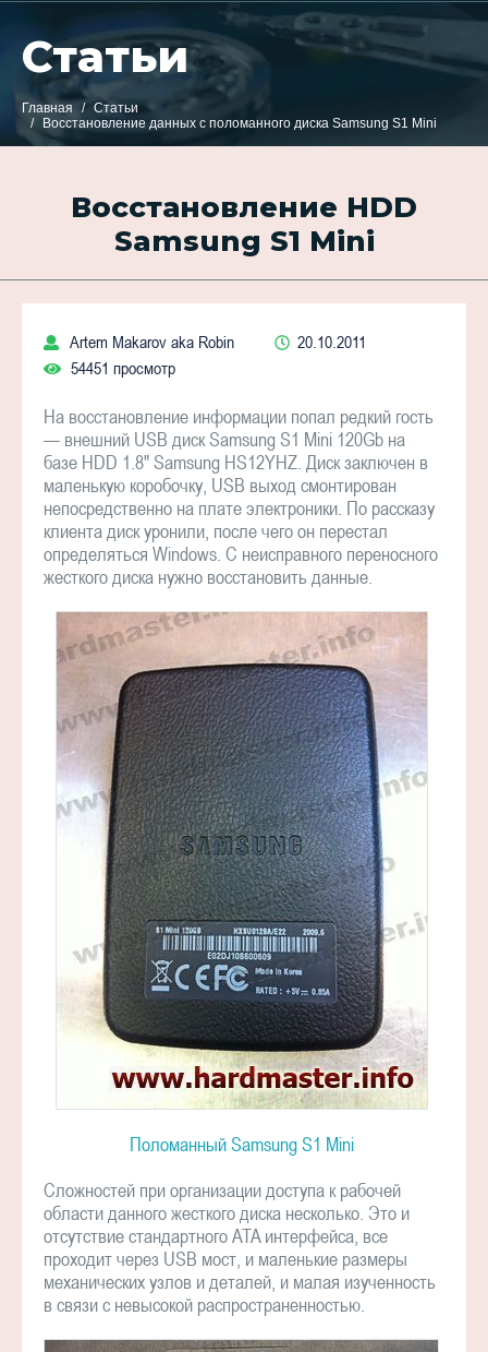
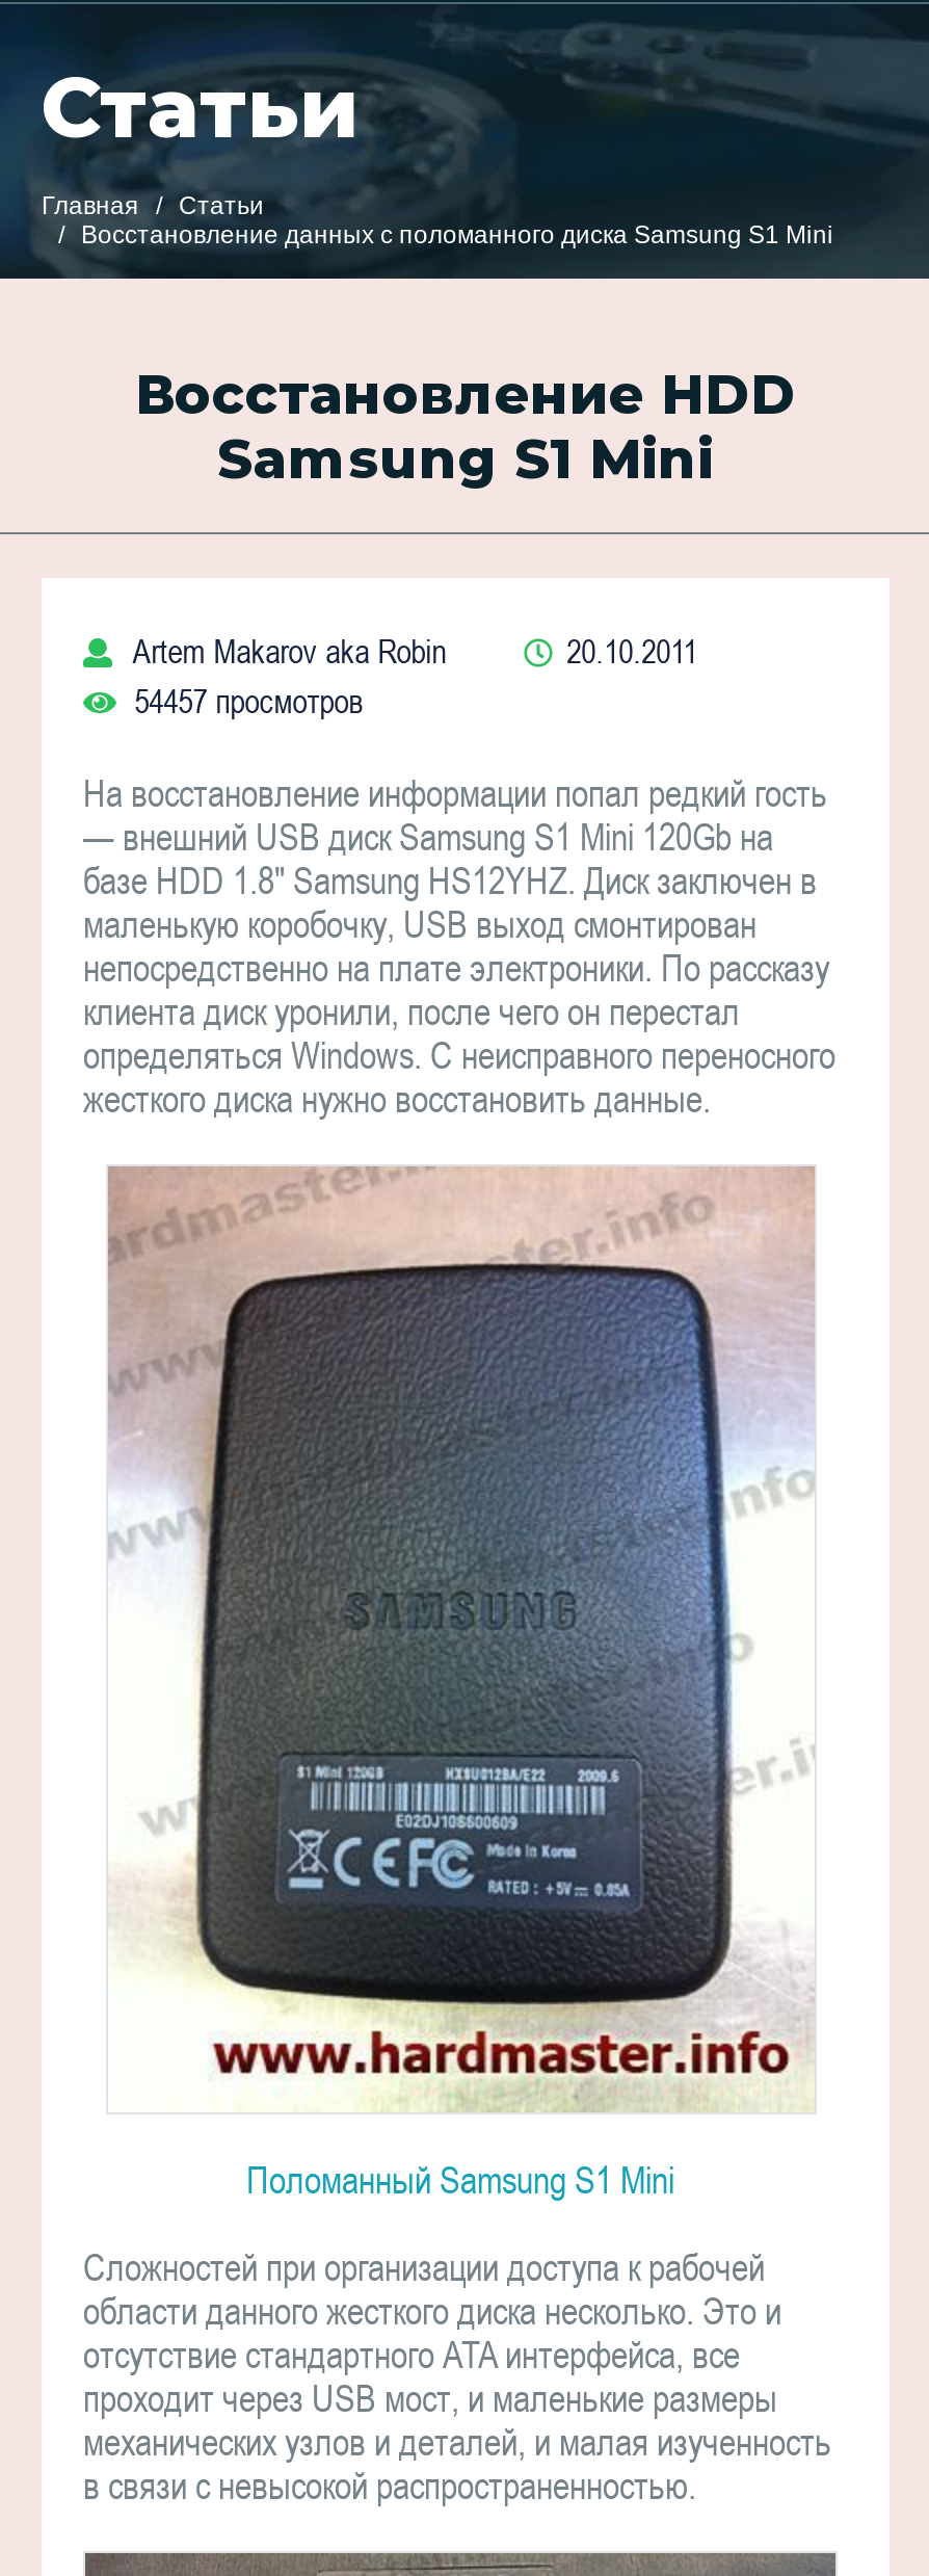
[66,358,175,378] 54451 просмотр -> [126,682,363,720] 54457 просмотров

